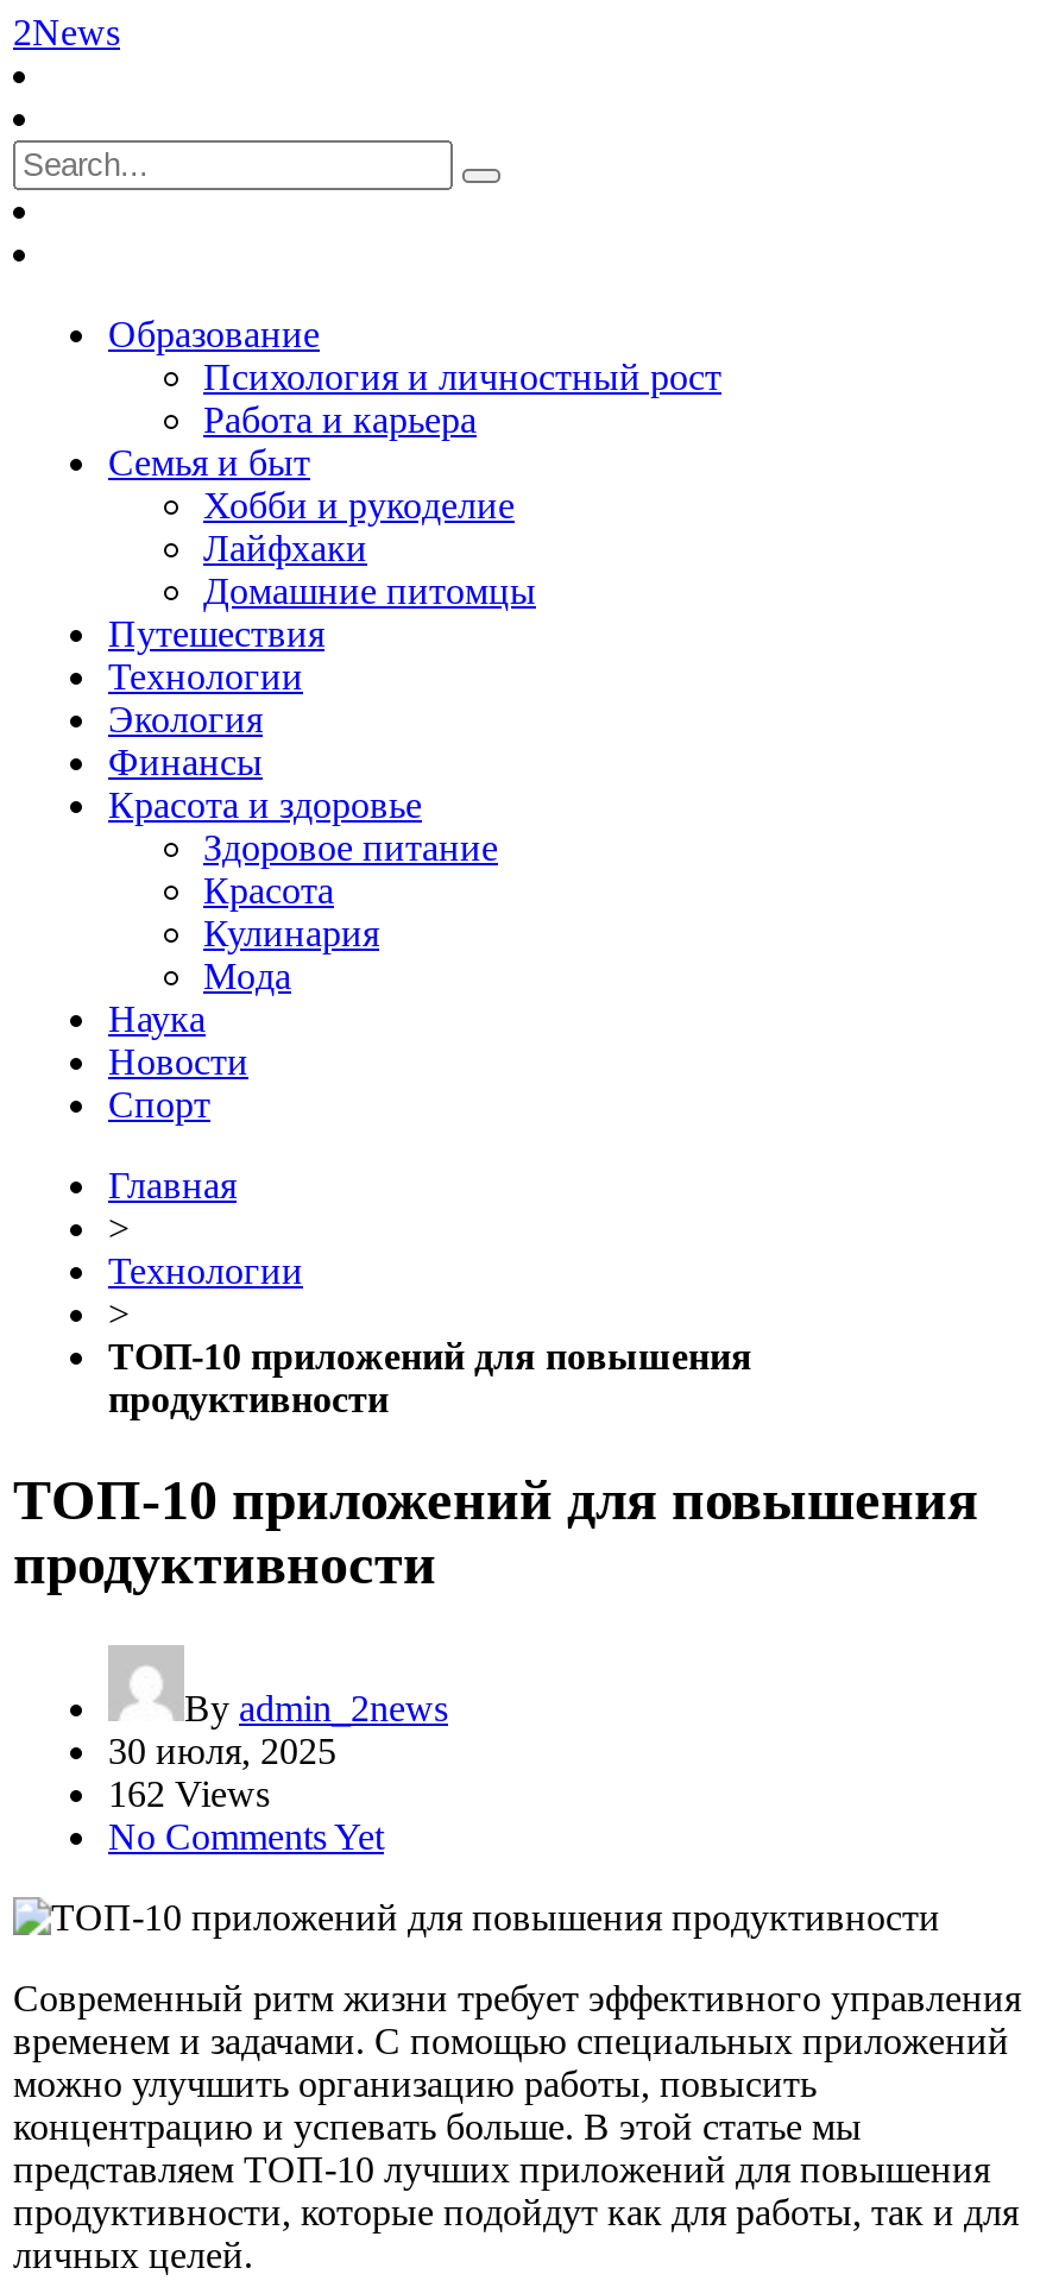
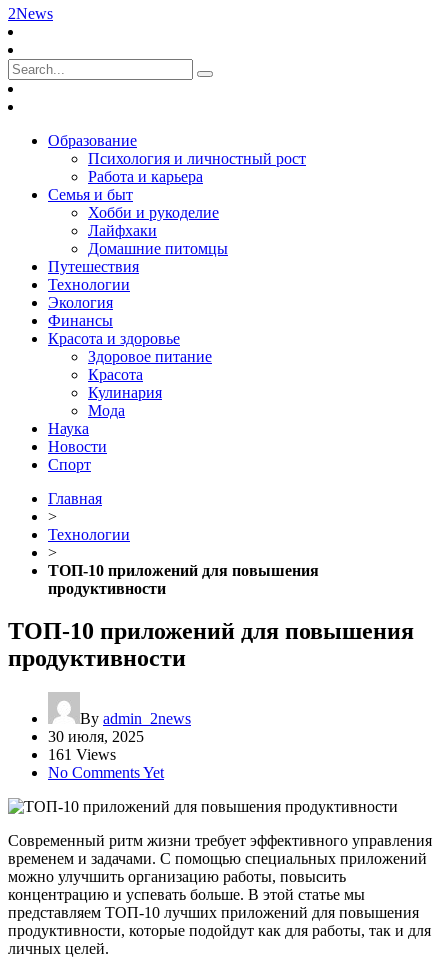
[108,1773,270,1813] 162 Views -> [48,746,116,763] 161 Views

